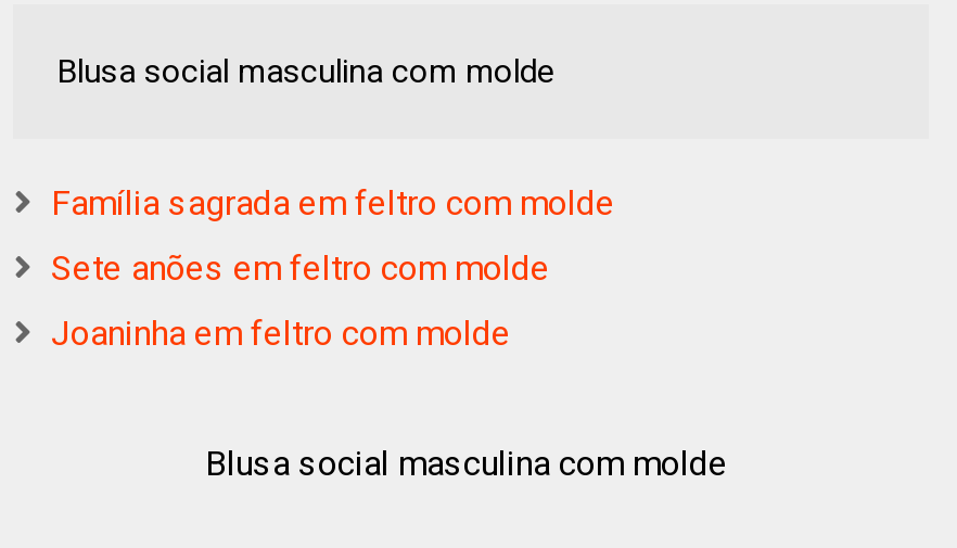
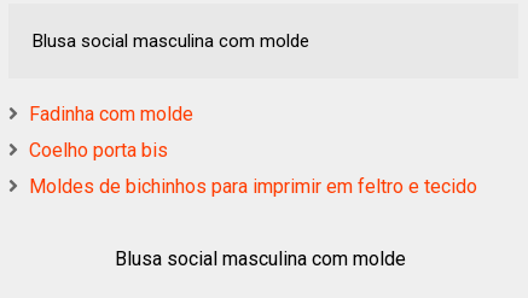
[51,182,615,223] Família sagrada em feltro com molde -> [29,102,194,125] Fadinha com molde
[51,247,550,288] Sete anões em feltro com molde -> [29,139,168,162] Coelho porta bis
[51,312,511,354] Joaninha em feltro com molde -> [29,175,478,198] Moldes de bichinhos para imprimir em feltro e tecido

